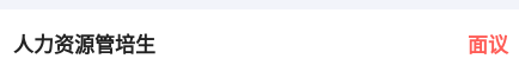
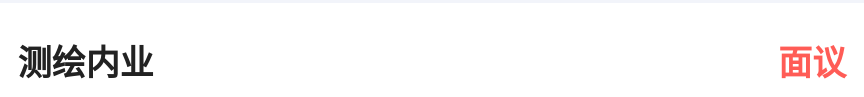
[13,35,155,57] 人力资源管培生 -> [18,46,154,84] 测绘内业

